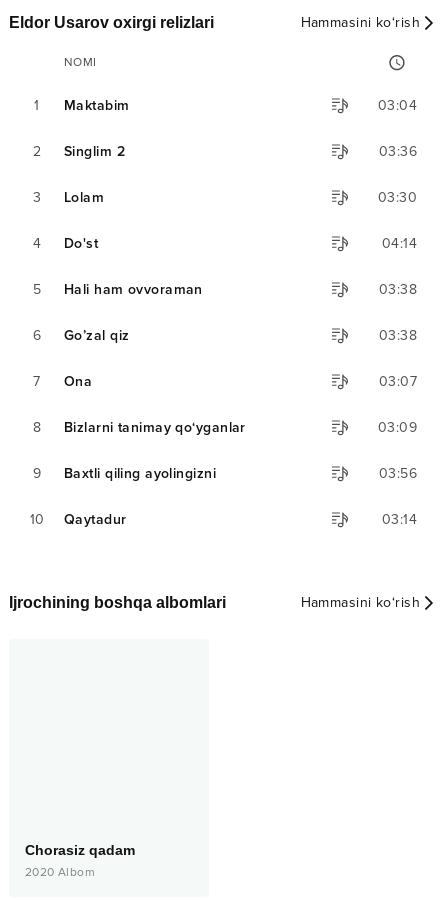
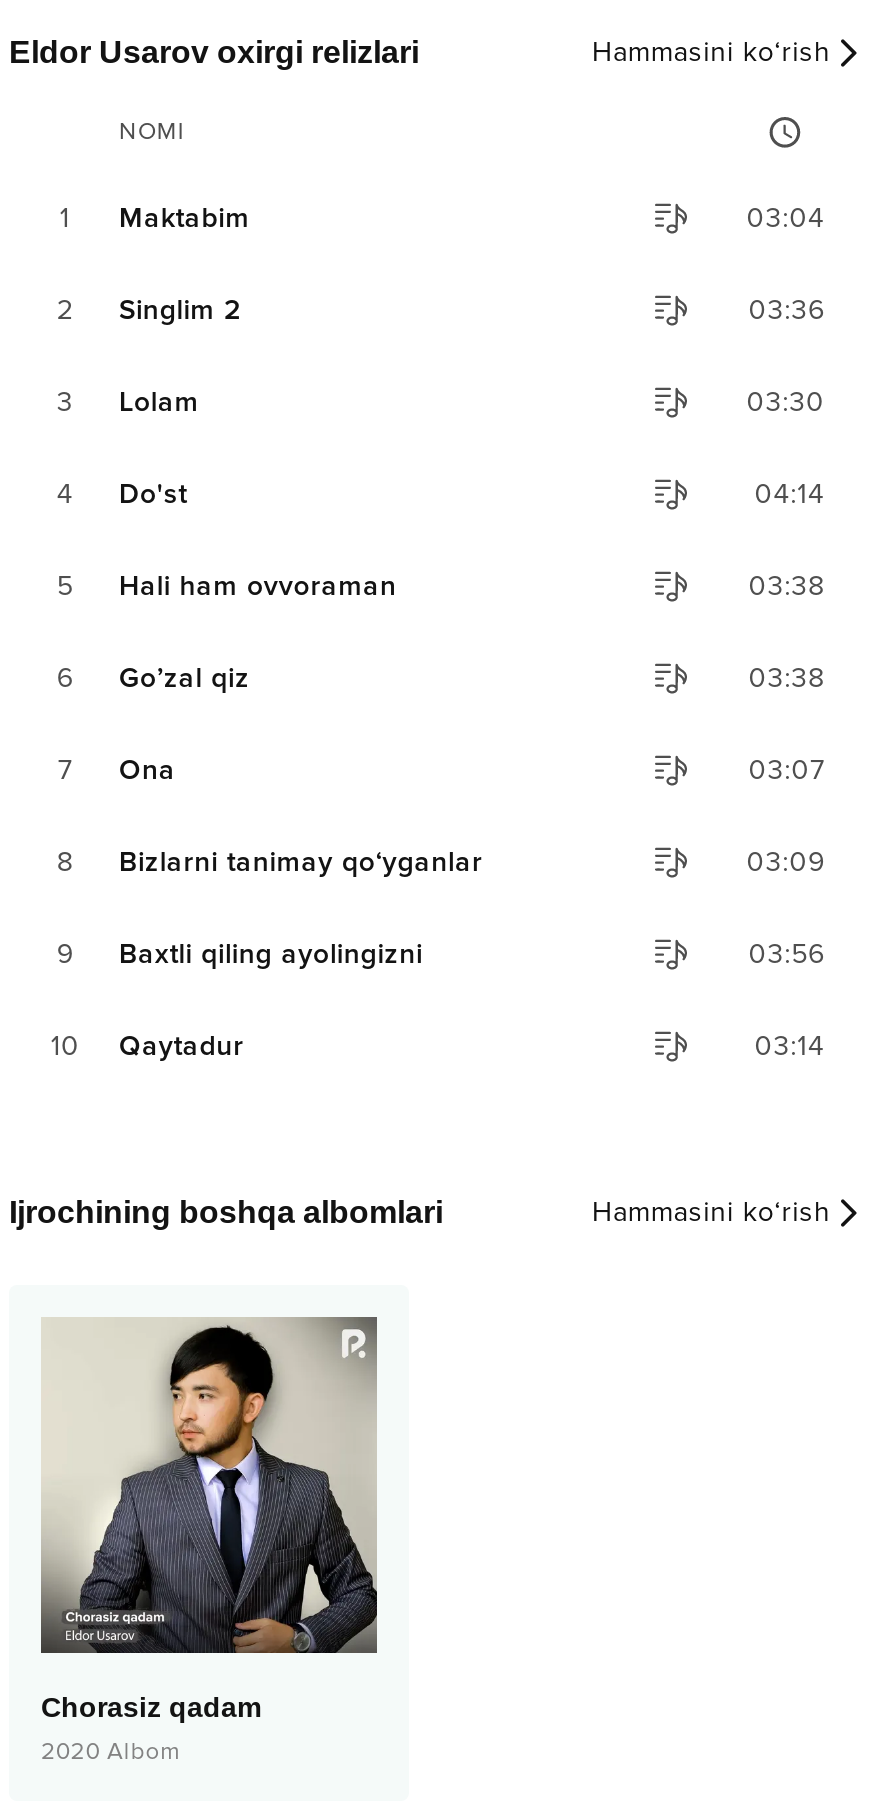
none -> [39,1315,379,1655] [image]

